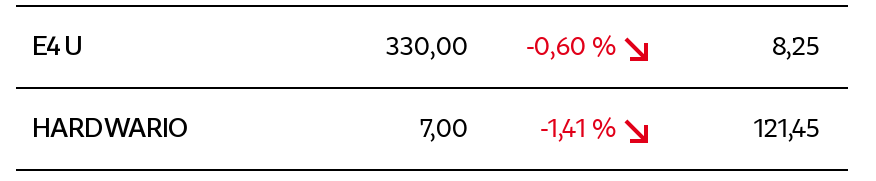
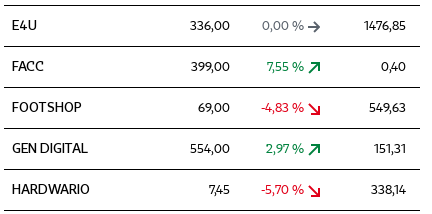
[386,35,820,61] 330,00 | -0,60 % | 8,25 -> [12,20,406,156] 336,00 | 0,00 % | 1476,85 | FACC | 399,00 | 7,55 % | 0,40 | FOOTSHOP | 69,00 | -4,83 % | 549,63 | GEN DIGITAL | 554,00 | 2,97 % | 151,31
[420,117,468,143] 7,00 -> [209,184,230,197] 7,45
[540,117,616,143] -1,41 % -> [261,184,304,197] -5,70 %
[754,117,820,143] 121,45 -> [371,184,406,197] 338,14

